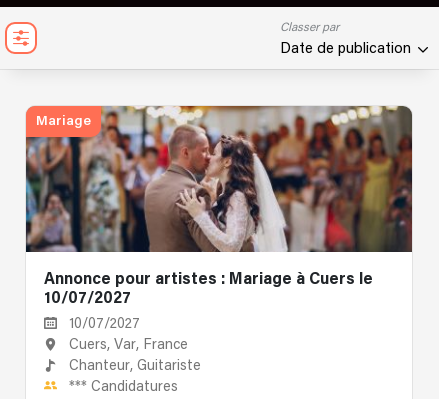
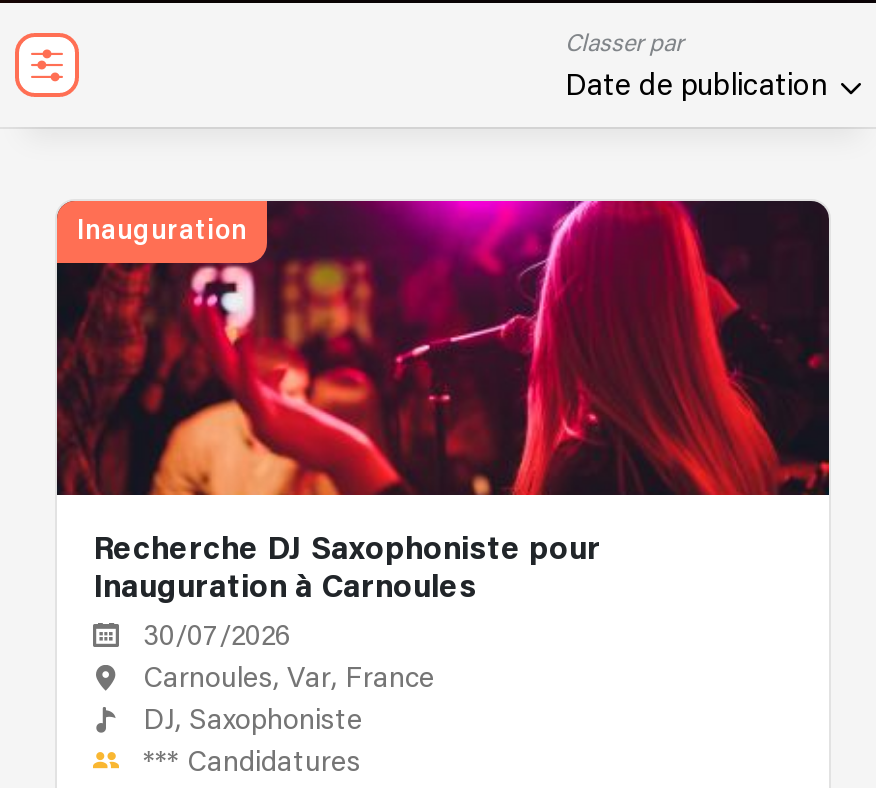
[25,105,412,253] [image] | Mariage -> [55,198,831,498] [image] | Inauguration
[44,271,373,307] Annonce pour artistes : Mariage à Cuers le | 10/07/2027 -> [93,533,601,605] Recherche DJ Saxophoniste pour | Inauguration à Carnoules
[69,317,140,331] 10/07/2027 -> [143,624,291,652] 30/07/2026
[65,338,188,352] Cuers, Var, France -> [135,666,435,694] Carnoules, Var, France
[69,359,201,373] Chanteur, Guitariste -> [143,708,363,736] DJ, Saxophoniste

